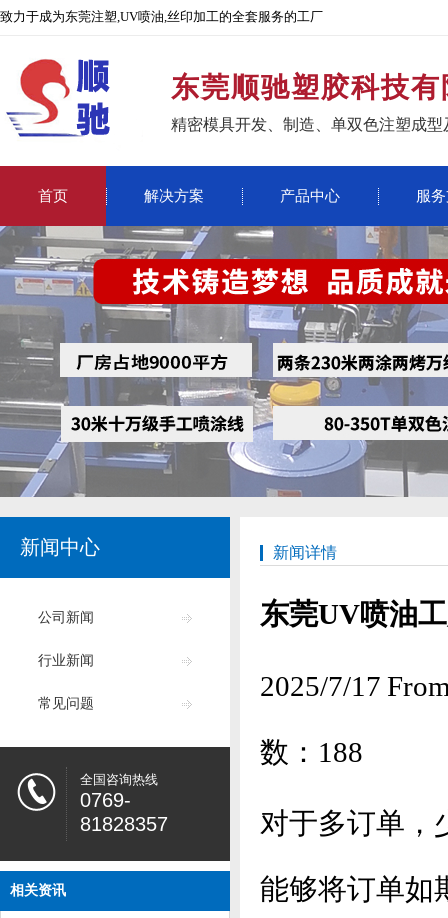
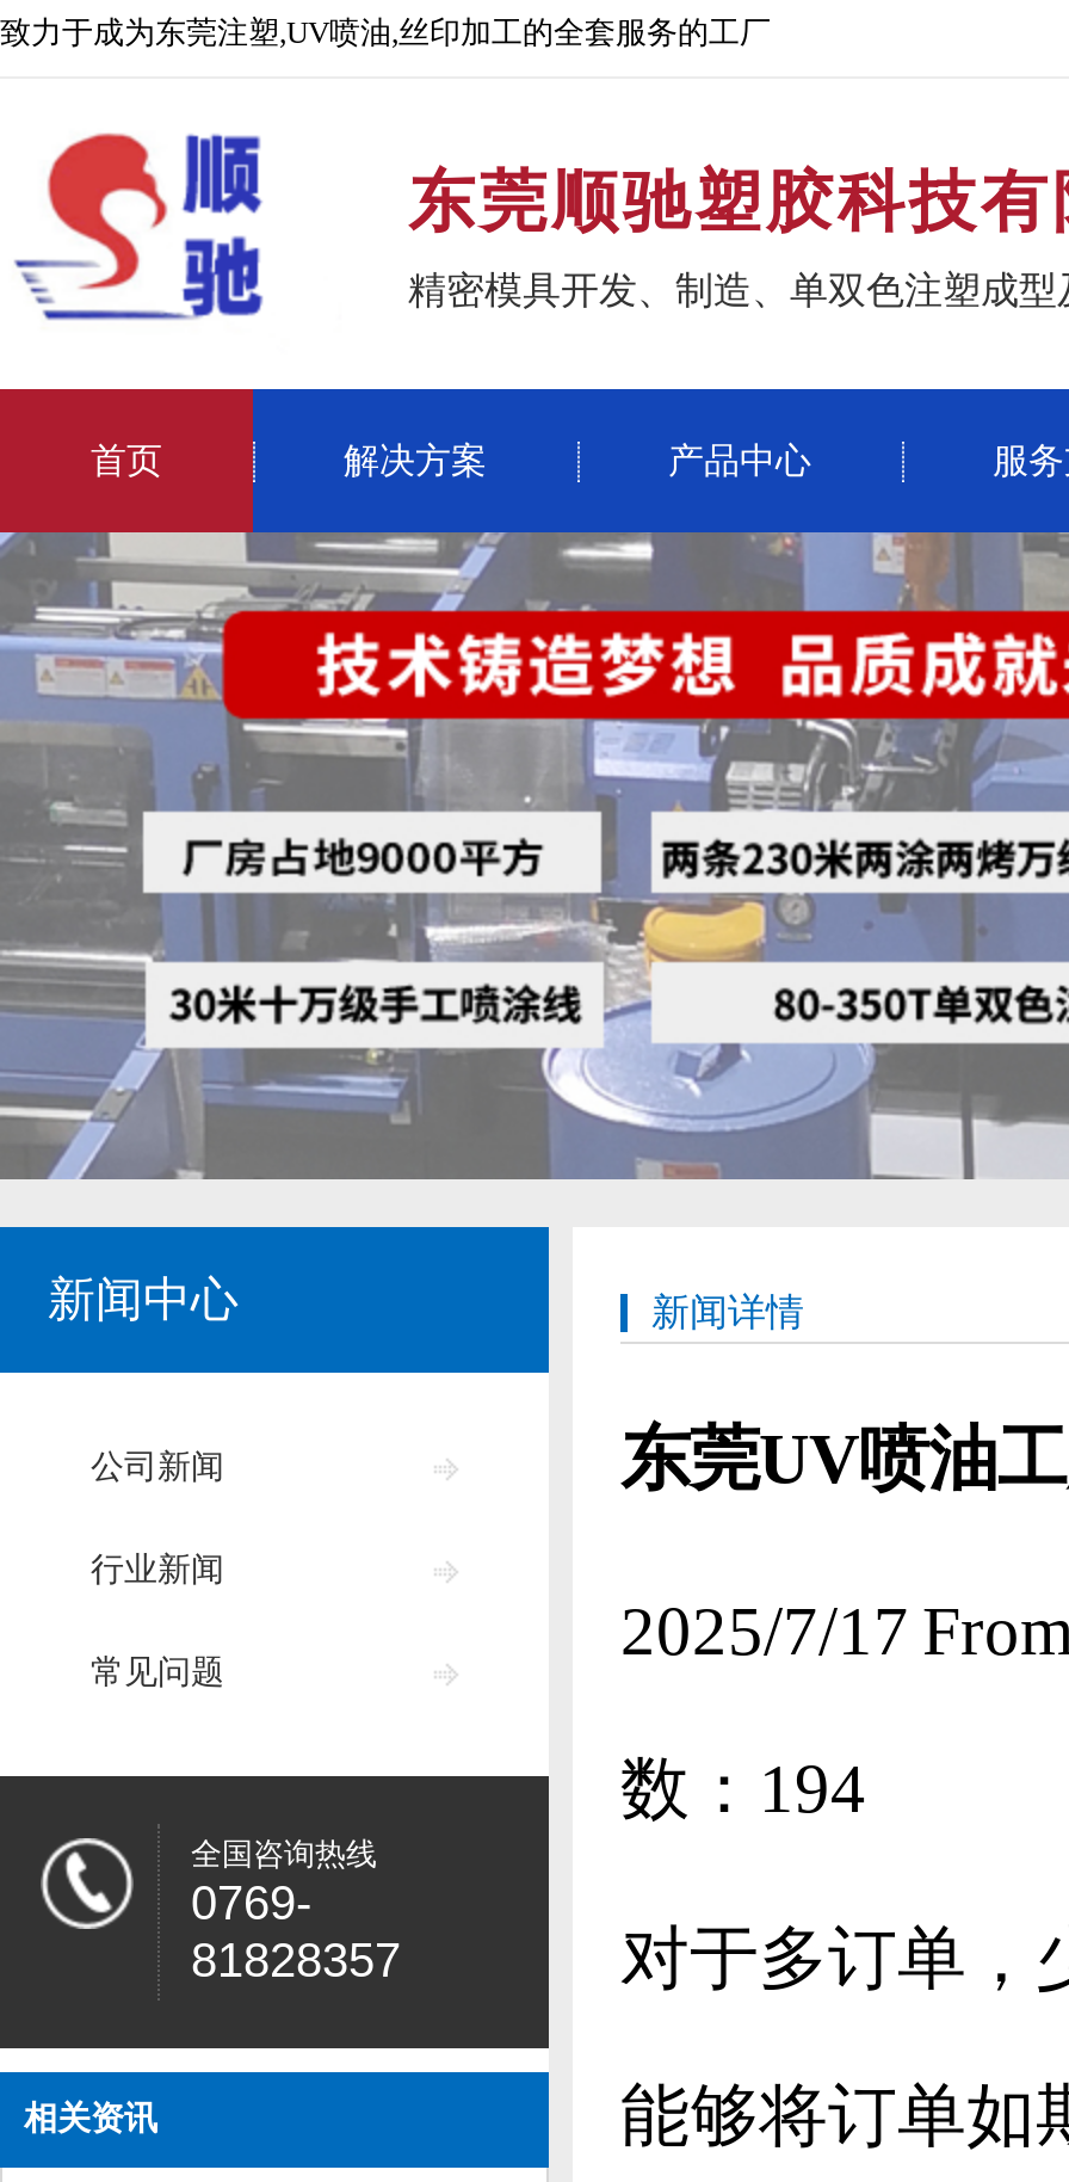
[260,736,363,768] 数：188 -> [620,1750,866,1826] 数：194

